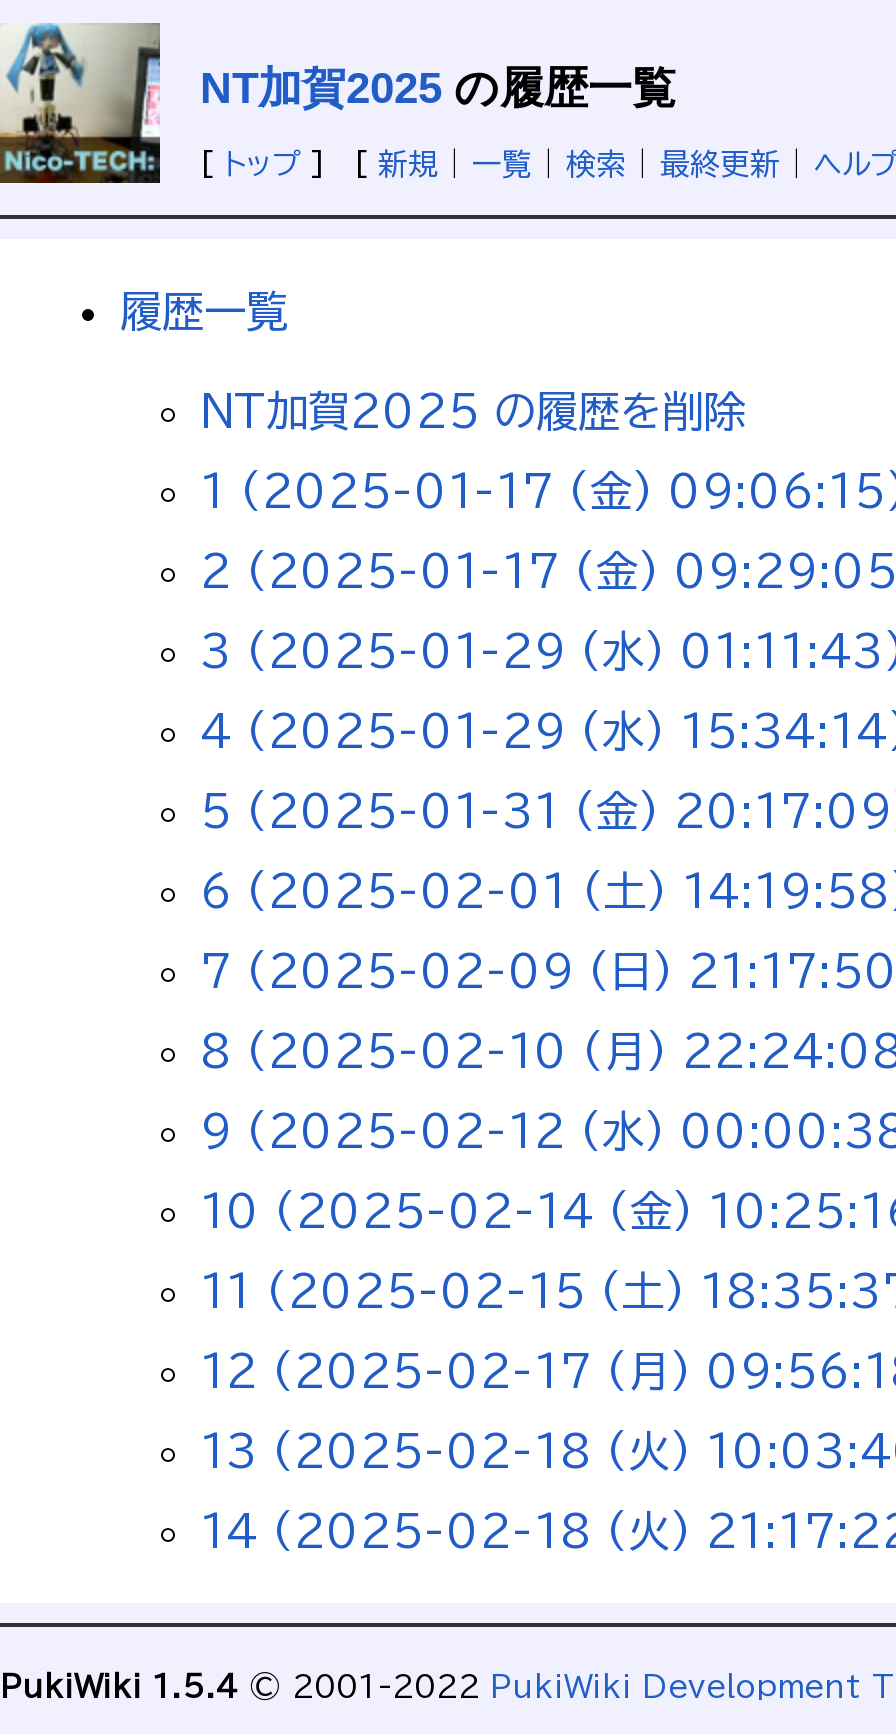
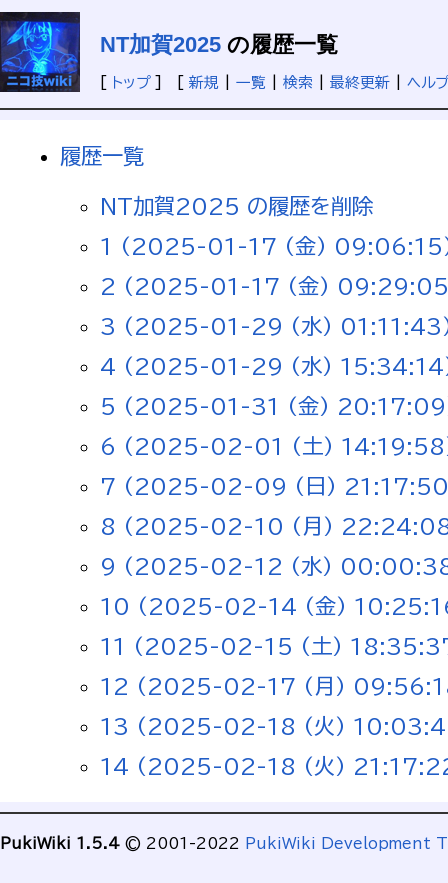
[6,21,162,183] [image] -> [3,11,81,92] [image]

